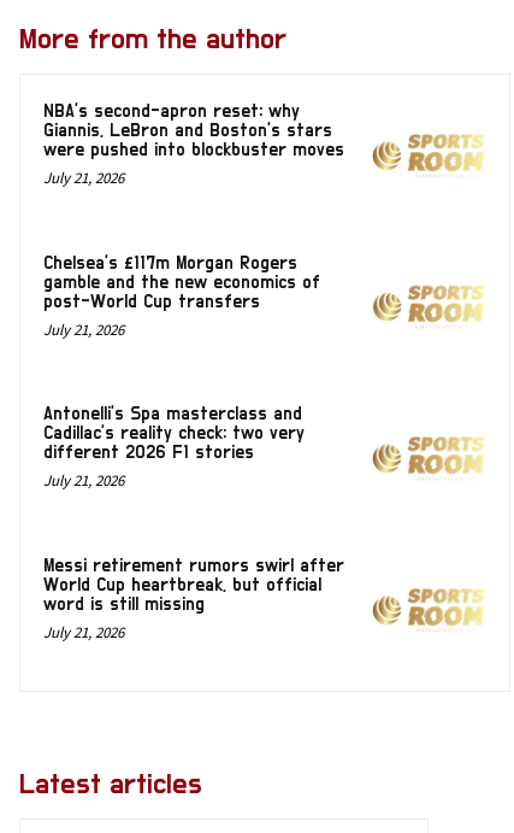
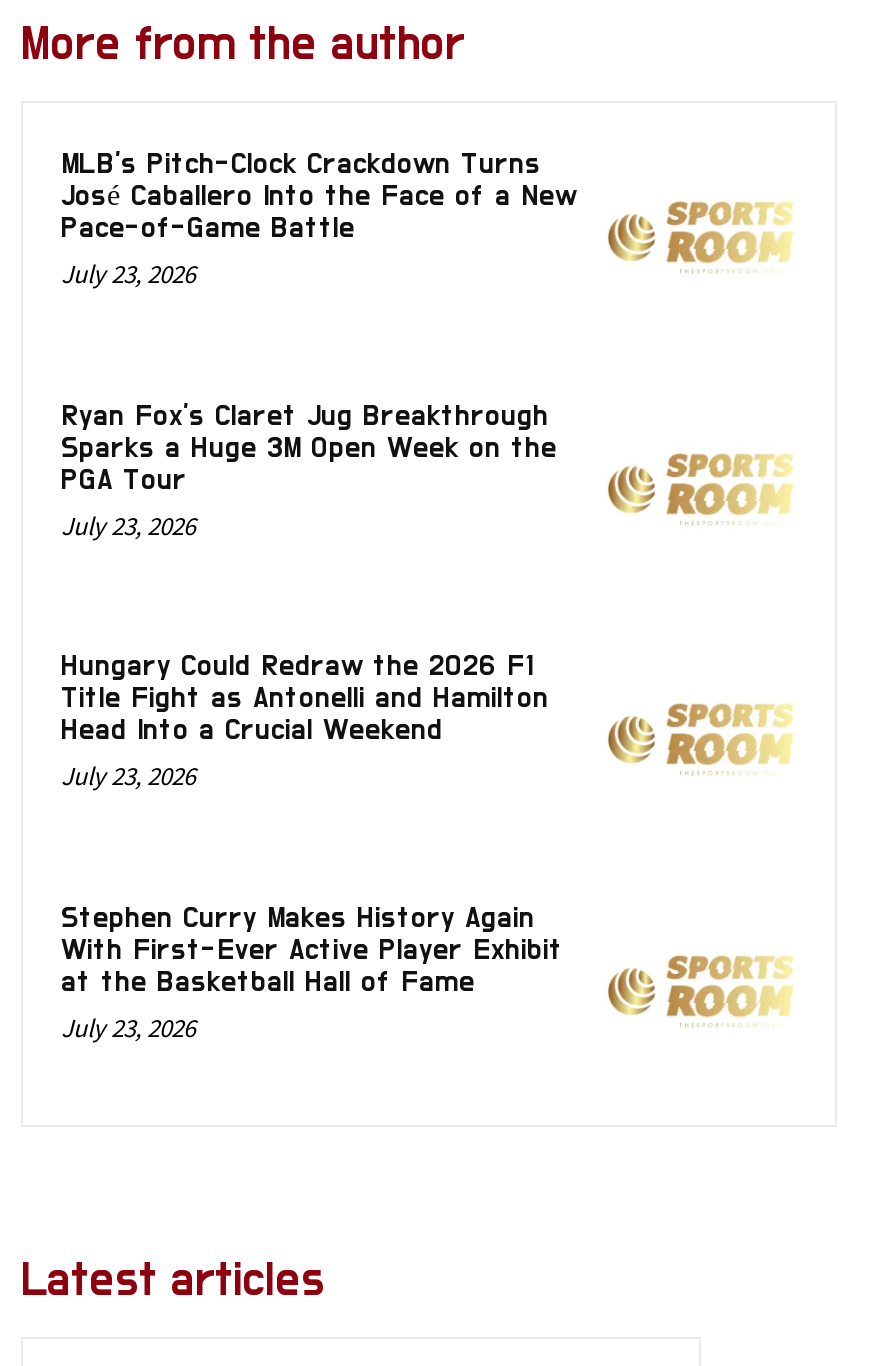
[43,102,344,188] NBA’s second-apron reset: why | Giannis, LeBron and Boston’s stars | were pushed into blockbuster moves | July 21, 2026 -> [61,149,577,291] MLB’s Pitch-Clock Crackdown Turns | José Caballero Into the Face of a New | Pace-of-Game Battle | July 23, 2026
[43,254,320,340] Chelsea’s £117m Morgan Rogers | gamble and the new economics of | post-World Cup transfers | July 21, 2026 -> [61,400,557,542] Ryan Fox’s Claret Jug Breakthrough | Sparks a Huge 3M Open Week on the | PGA Tour | July 23, 2026
[43,406,305,491] Antonelli’s Spa masterclass and | Cadillac’s reality check: two very | different 2026 F1 stories | July 21, 2026 -> [61,652,549,794] Hungary Could Redraw the 2026 F1 | Title Fight as Antonelli and Hamilton | Head Into a Crucial Weekend | July 23, 2026
[43,557,344,643] Messi retirement rumors swirl after | World Cup heartbreak, but official | word is still missing | July 21, 2026 -> [61,903,563,1045] Stephen Curry Makes History Again | With First-Ever Active Player Exhibit | at the Basketball Hall of Fame | July 23, 2026

